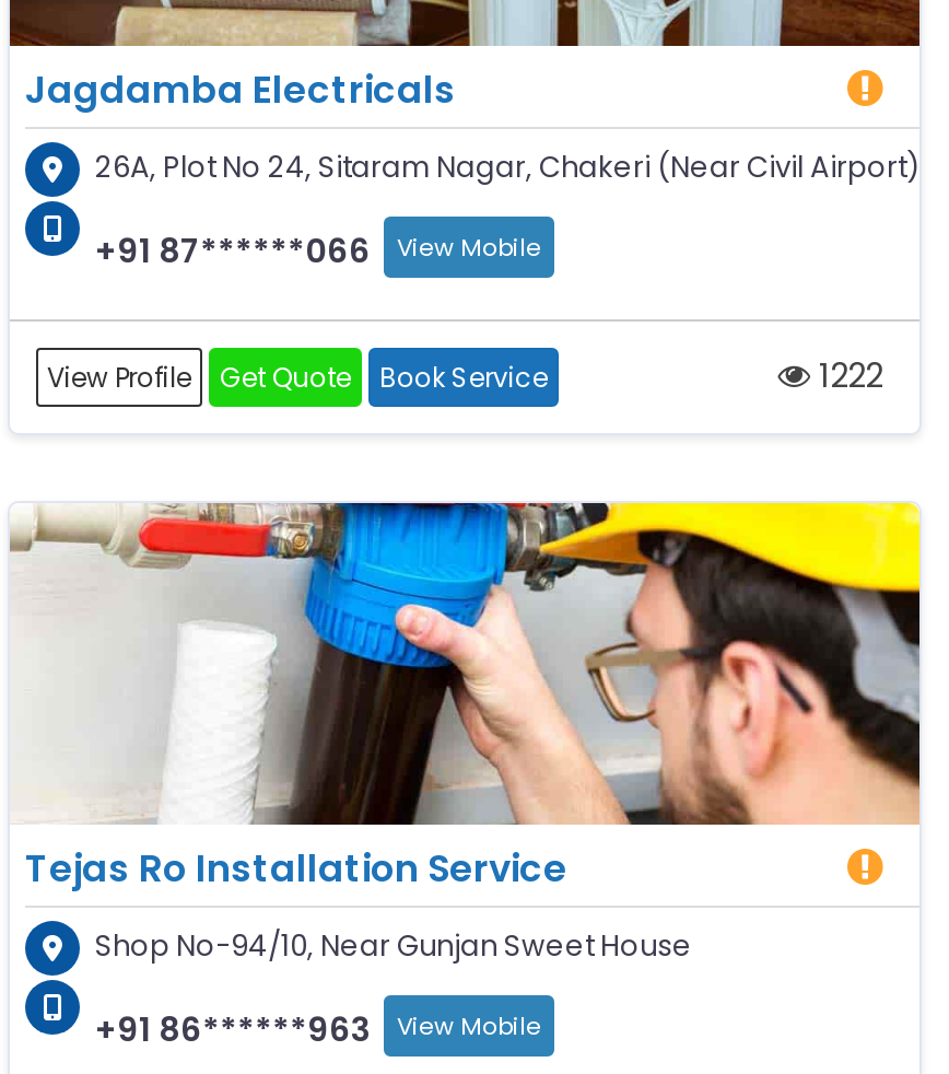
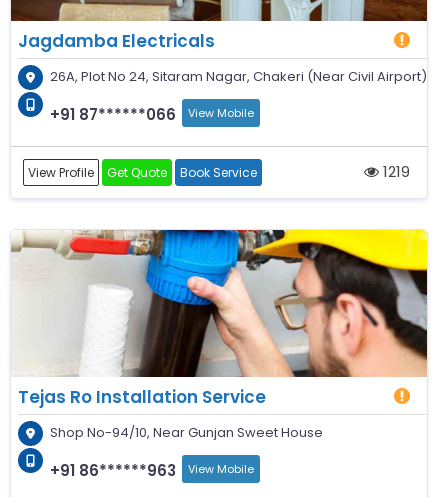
[810,352,882,398] 1222 -> [379,161,410,182] 1219

